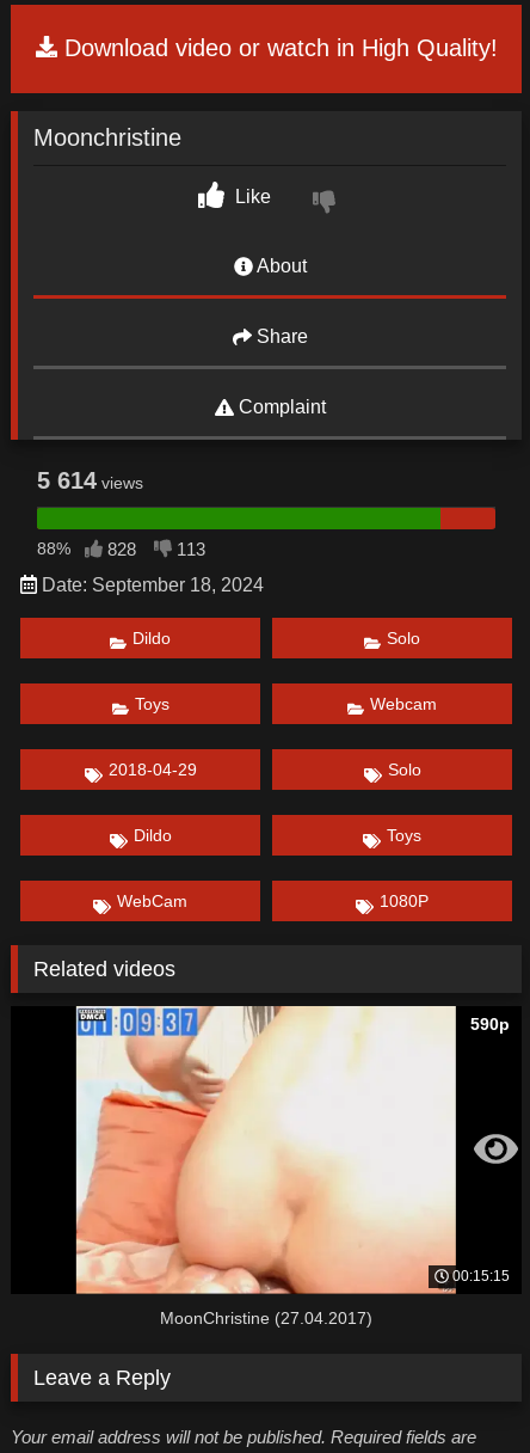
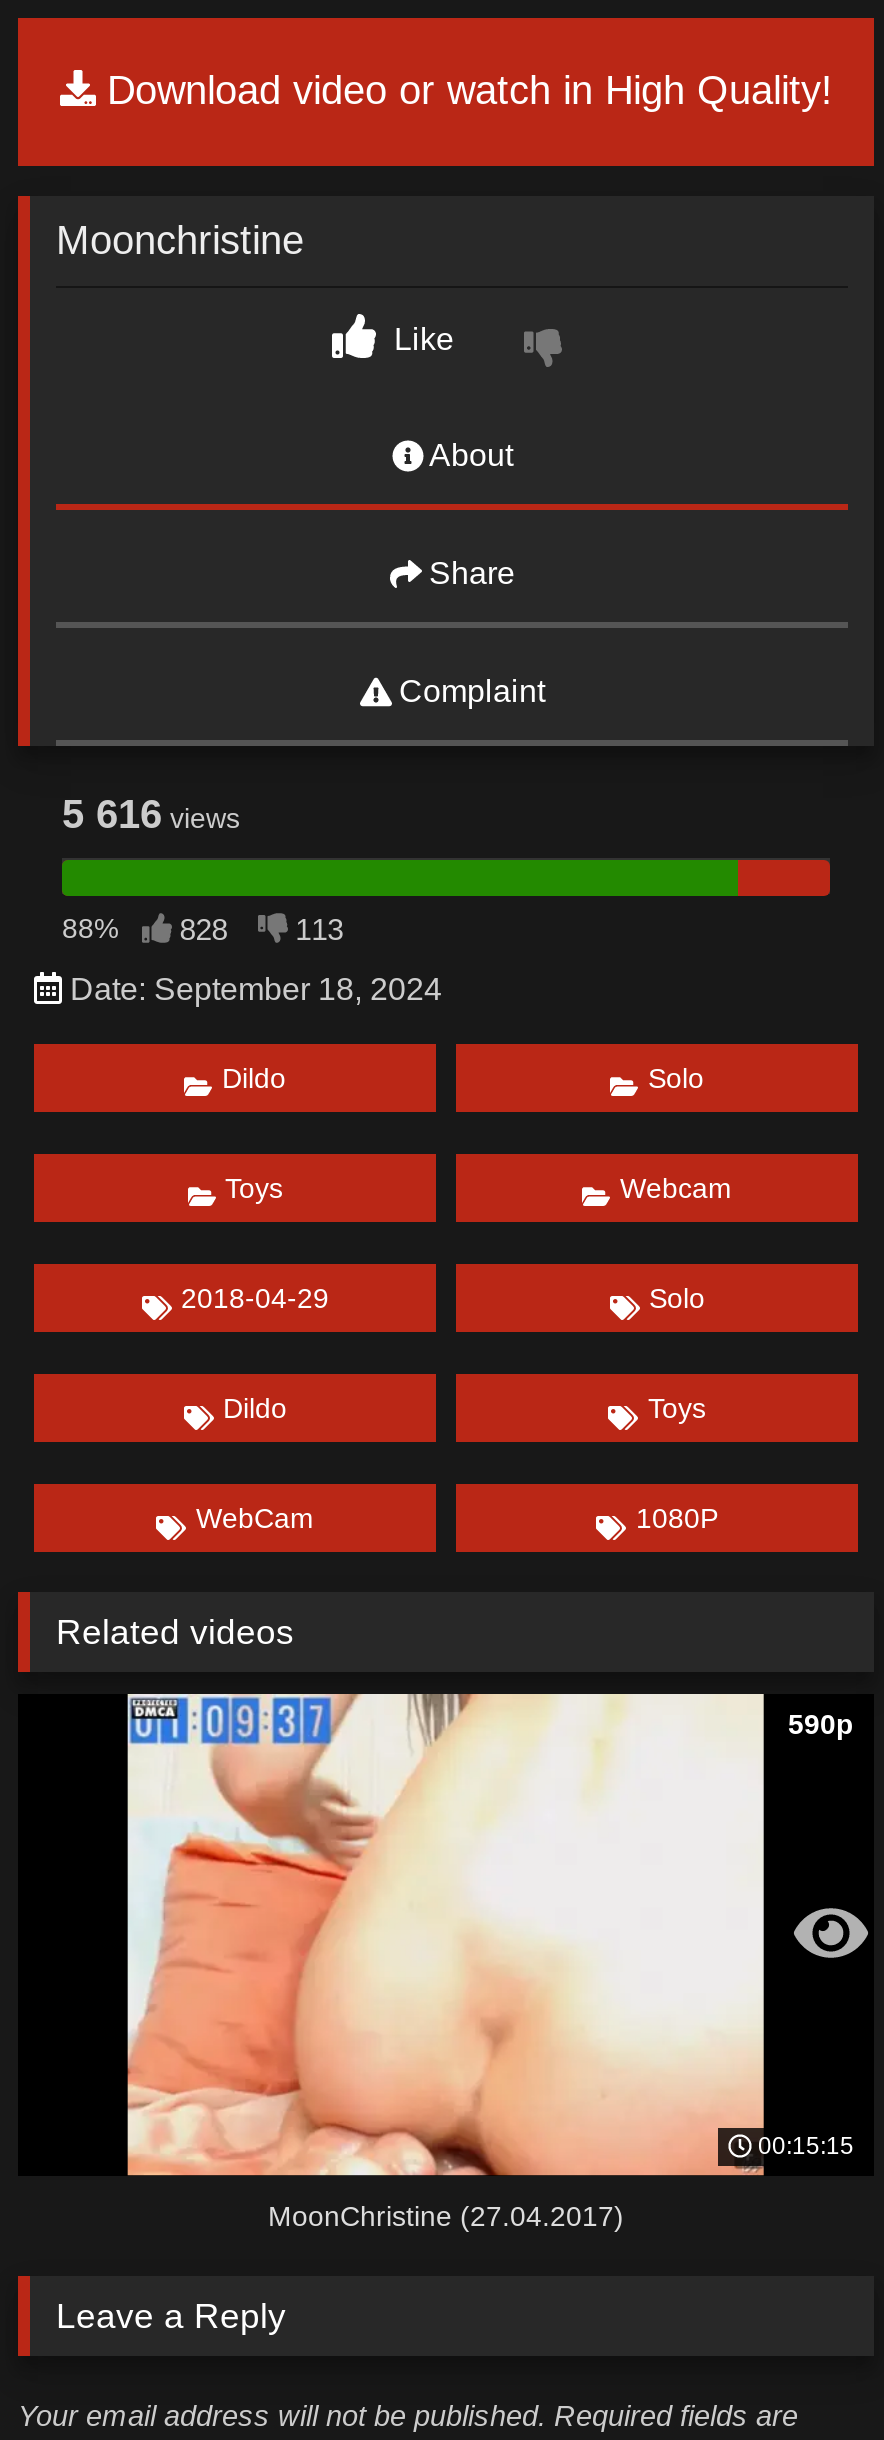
[37,467,143,493] 5 614 views -> [62,791,240,835] 5 616 views

